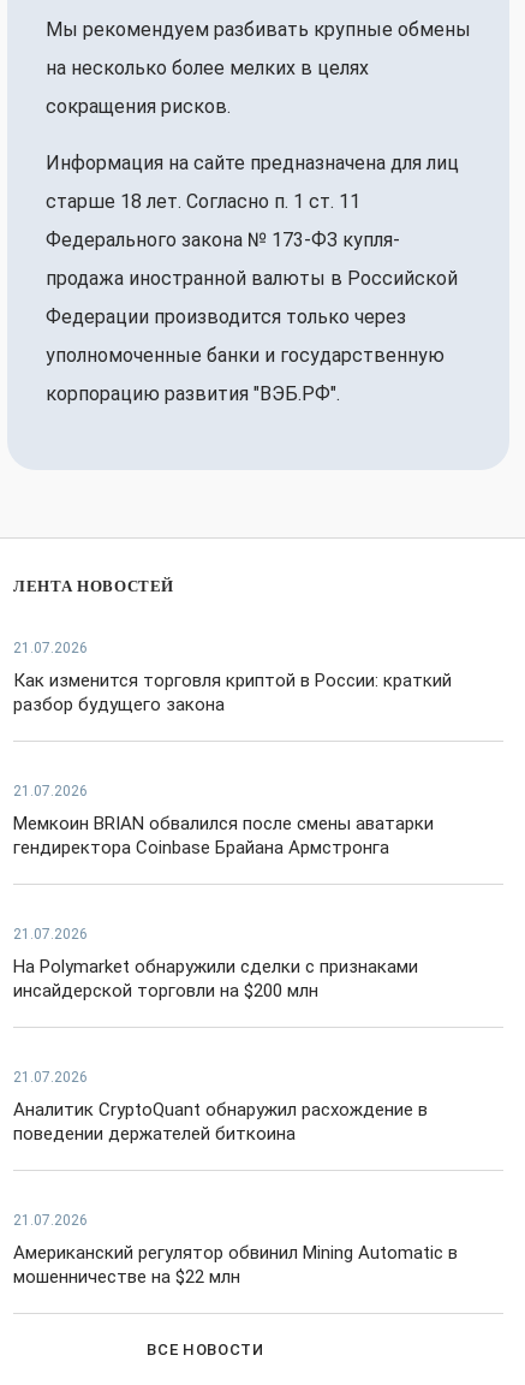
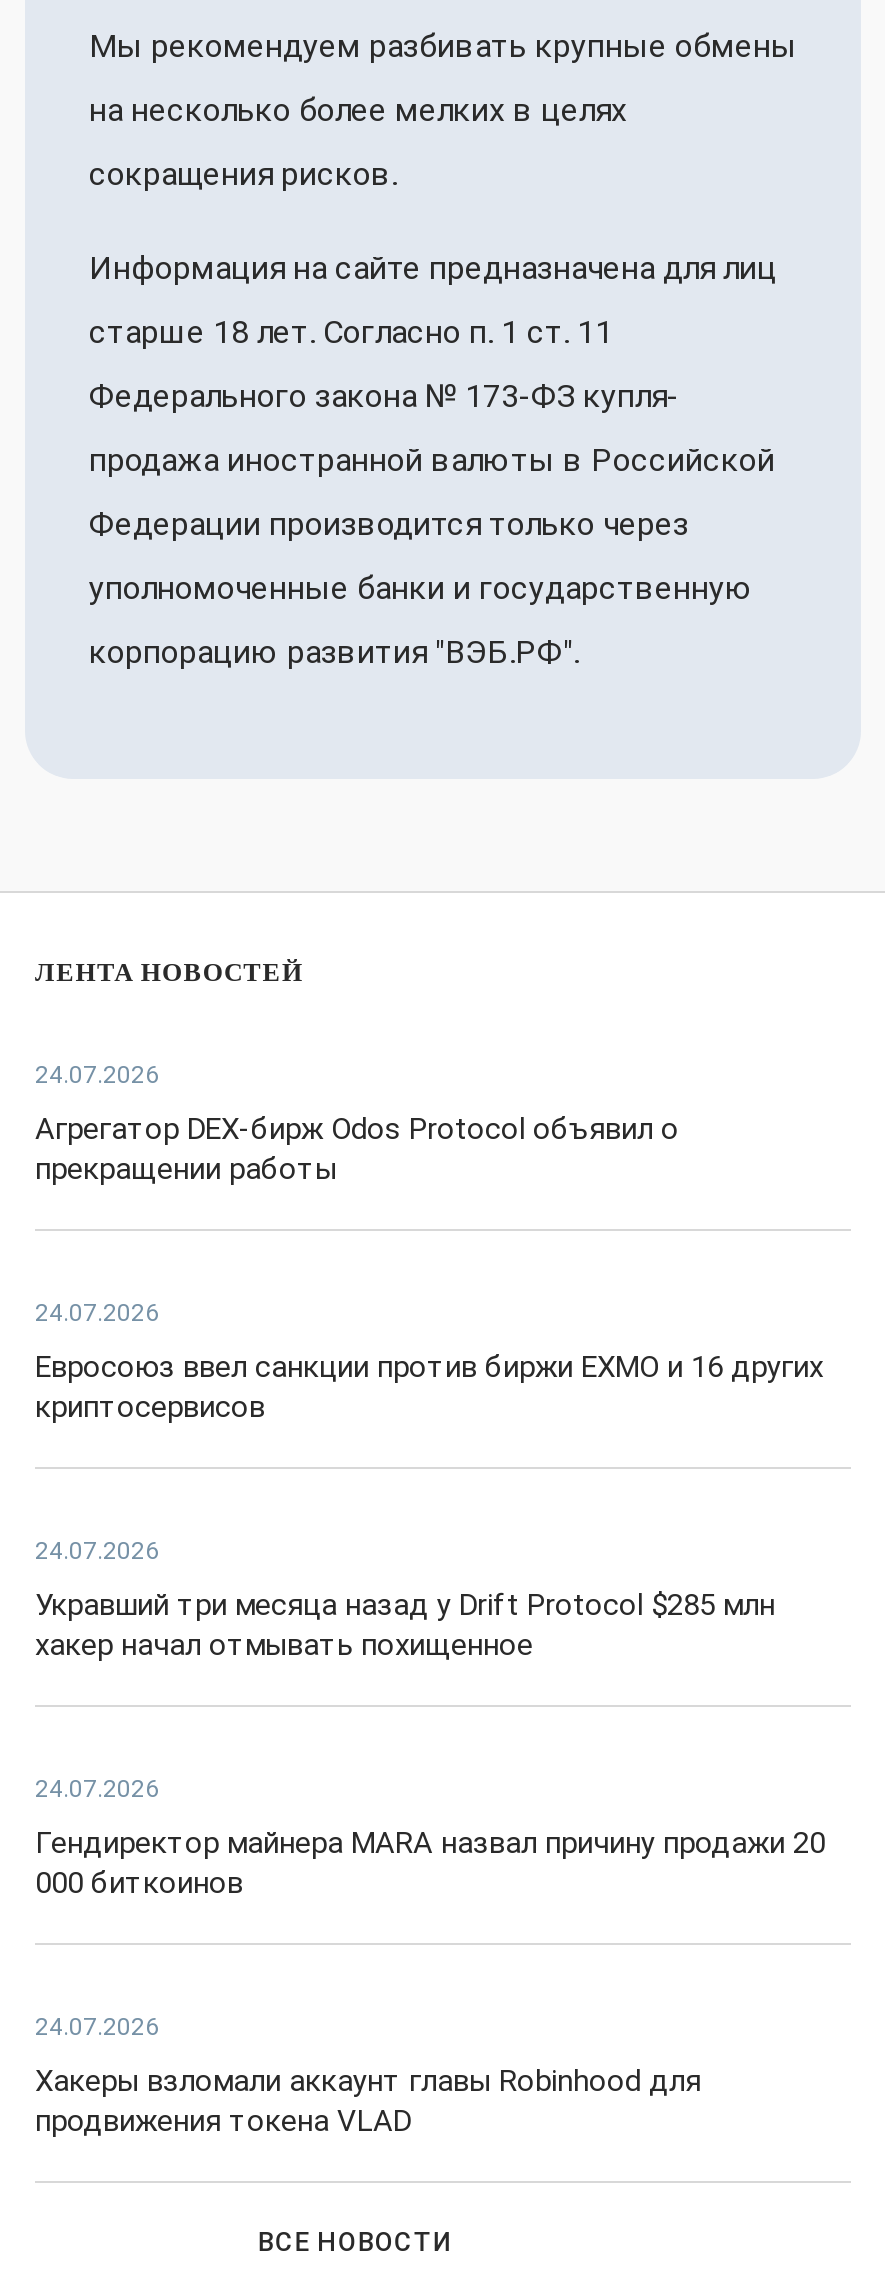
[13,639,88,656] 21.07.2026 -> [35,1061,159,1089] 24.07.2026
[13,669,452,715] Как изменится торговля криптой в России: краткий | разбор будущего закона -> [35,1111,679,1187] Агрегатор DEX‑бирж Odos Protocol объявил о | прекращении работы
[13,782,88,799] 21.07.2026 -> [35,1299,159,1327] 24.07.2026
[13,812,434,858] Мемкоин BRIAN обвалился после смены аватарки | гендиректора Coinbase Брайана Армстронга -> [35,1349,823,1425] Евросоюз ввел санкции против биржи EXMO и 16 других | криптосервисов
[13,925,88,942] 21.07.2026 -> [35,1537,159,1565] 24.07.2026
[13,956,418,1001] На Polymarket обнаружили сделки с признаками | инсайдерской торговли на $200 млн -> [35,1587,775,1663] Укравший три месяца назад у Drift Protocol $285 млн | хакер начал отмывать похищенное
[13,1069,88,1085] 21.07.2026 -> [35,1775,159,1803] 24.07.2026
[13,1099,428,1144] Аналитик CryptoQuant обнаружил расхождение в | поведении держателей биткоина -> [35,1825,825,1901] Гендиректор майнера MARA назвал причину продажи 20 | 000 биткоинов
[13,1212,88,1228] 21.07.2026 -> [35,2013,159,2041] 24.07.2026
[13,1242,458,1287] Американский регулятор обвинил Mining Automatic в | мошенничестве на $22 млн -> [35,2063,701,2139] Хакеры взломали аккаунт главы Robinhood для | продвижения токена VLAD

